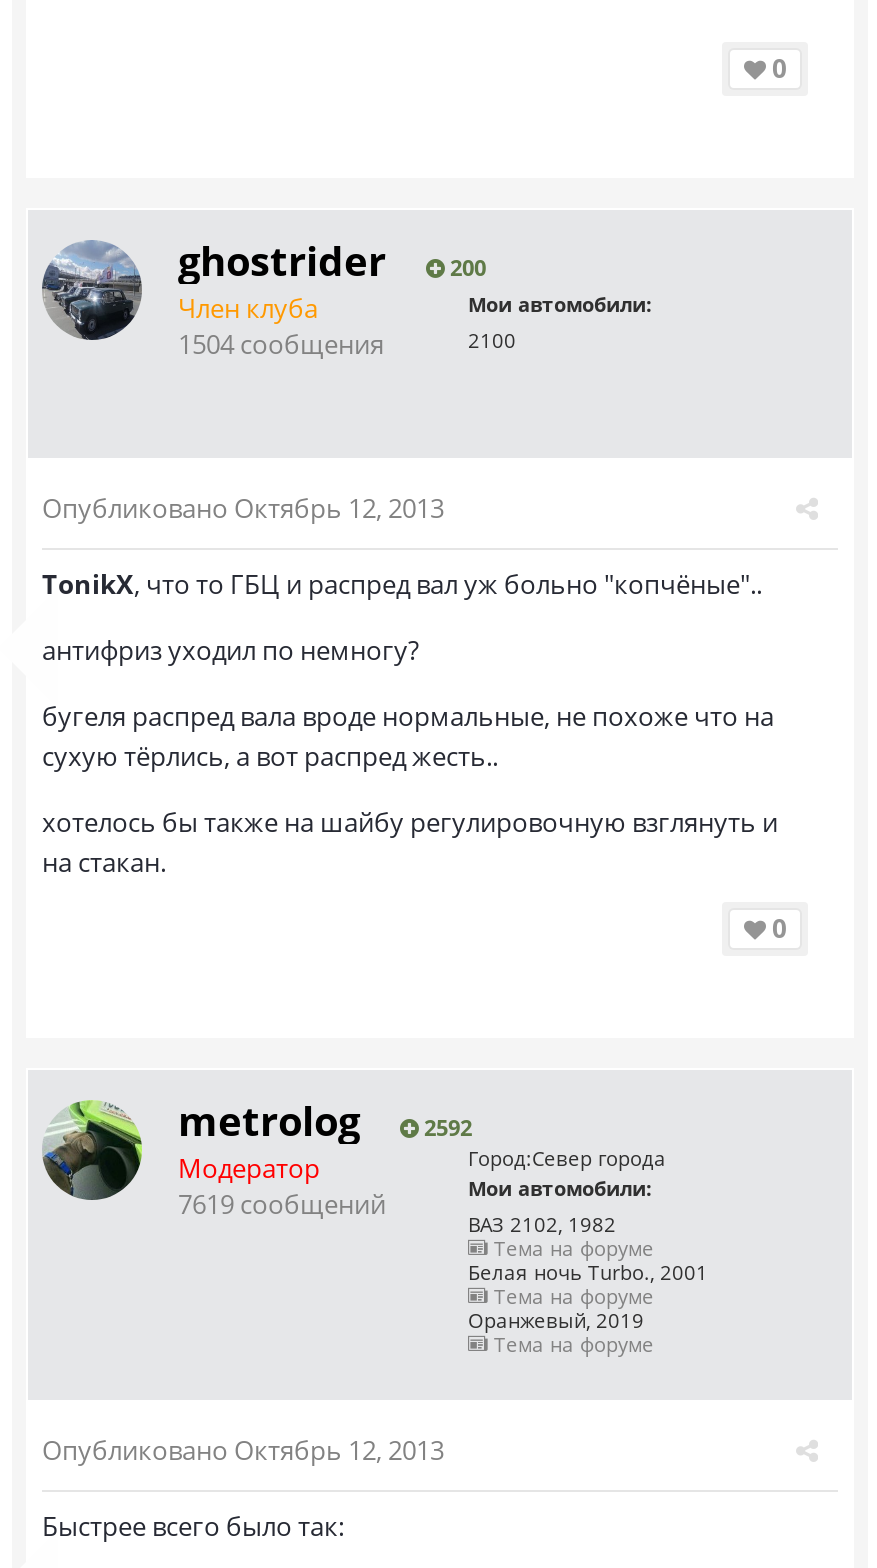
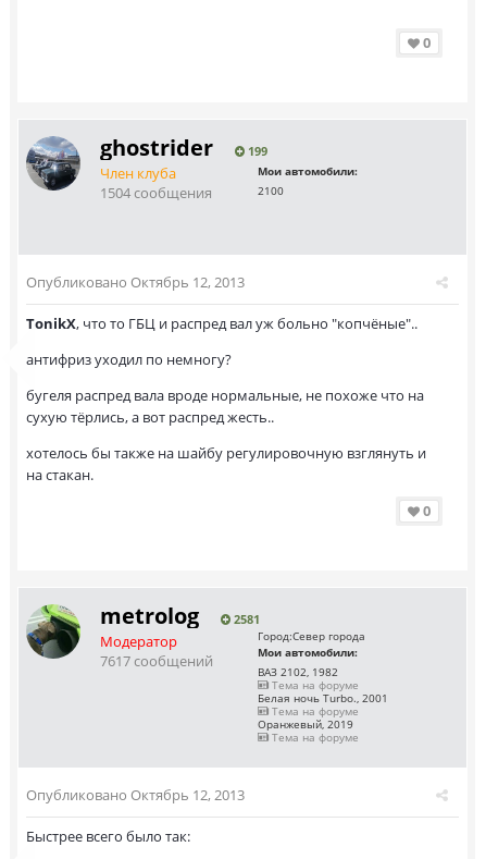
[178,234,486,288] ghostrider 200 -> [100,133,267,162] ghostrider 199
[178,1094,472,1148] metrolog 2592 -> [100,601,260,630] metrolog 2581
[178,1186,386,1222] 7619 сообщений -> [100,651,213,671] 7617 сообщений

